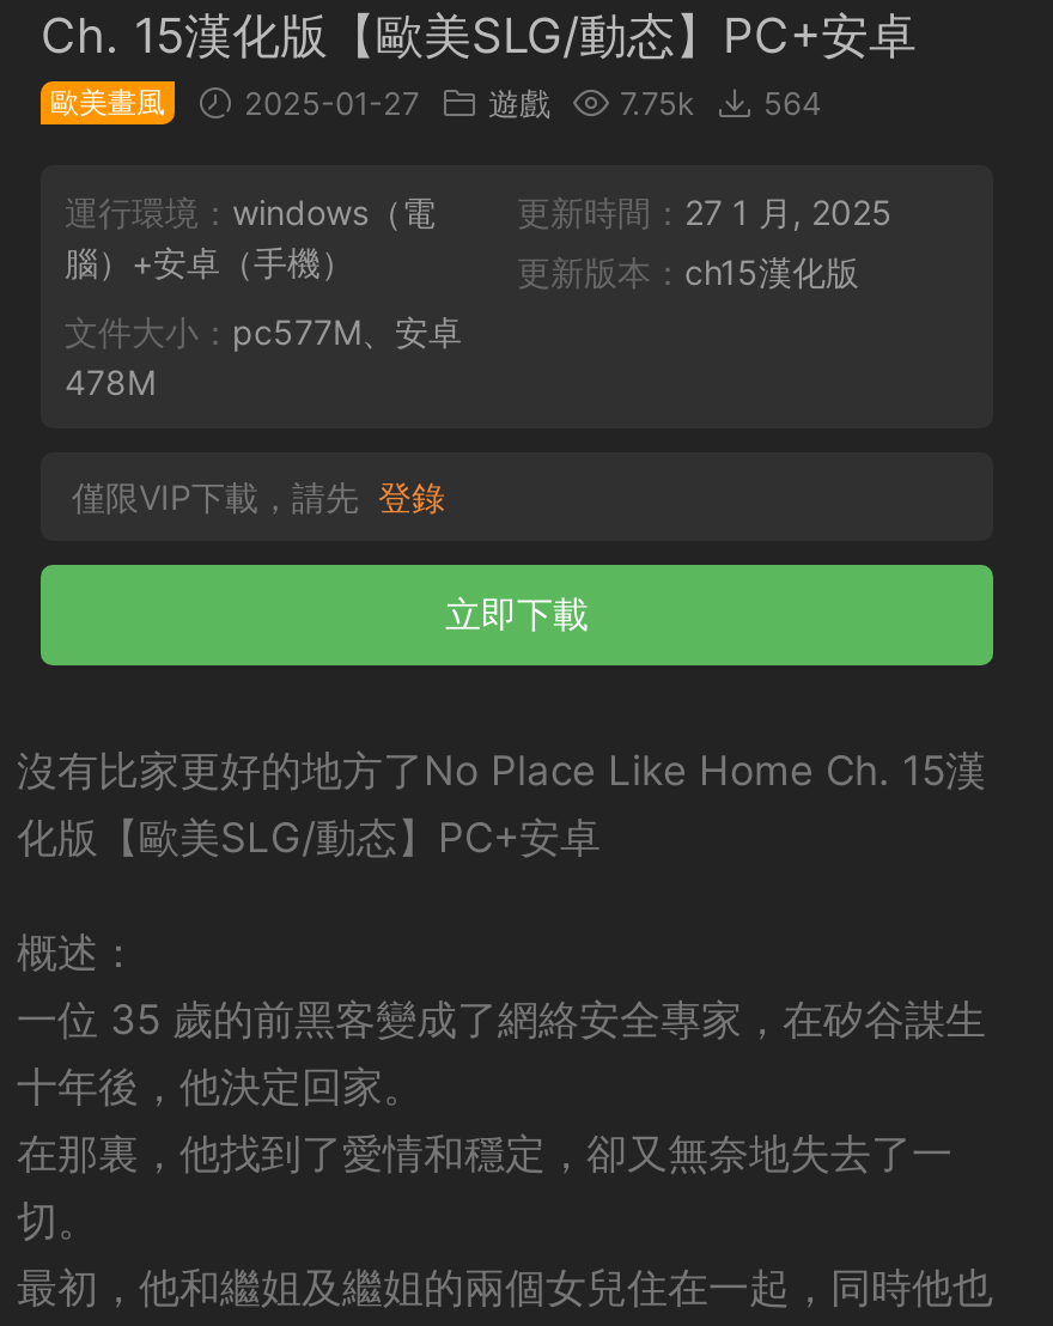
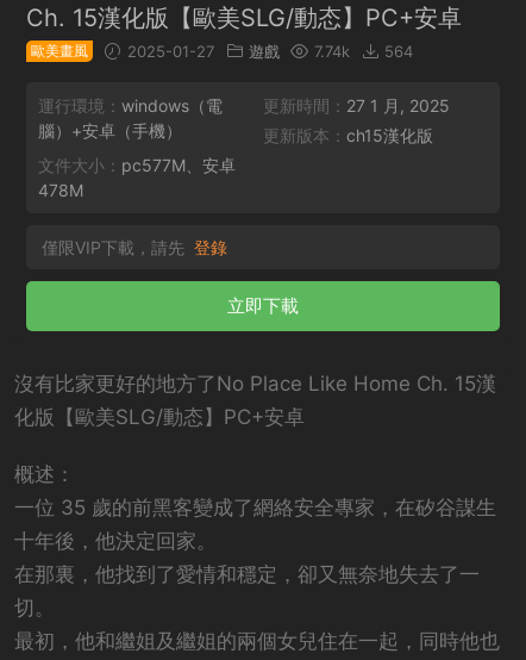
[50,85,821,123] 歐美畫風 2025-01-27 遊戲 7.75k 564 -> [31,42,413,61] 歐美畫風 2025-01-27 遊戲 7.74k 564

